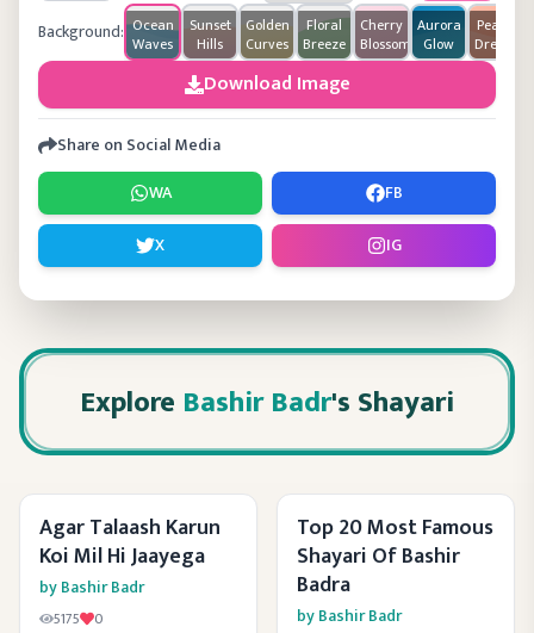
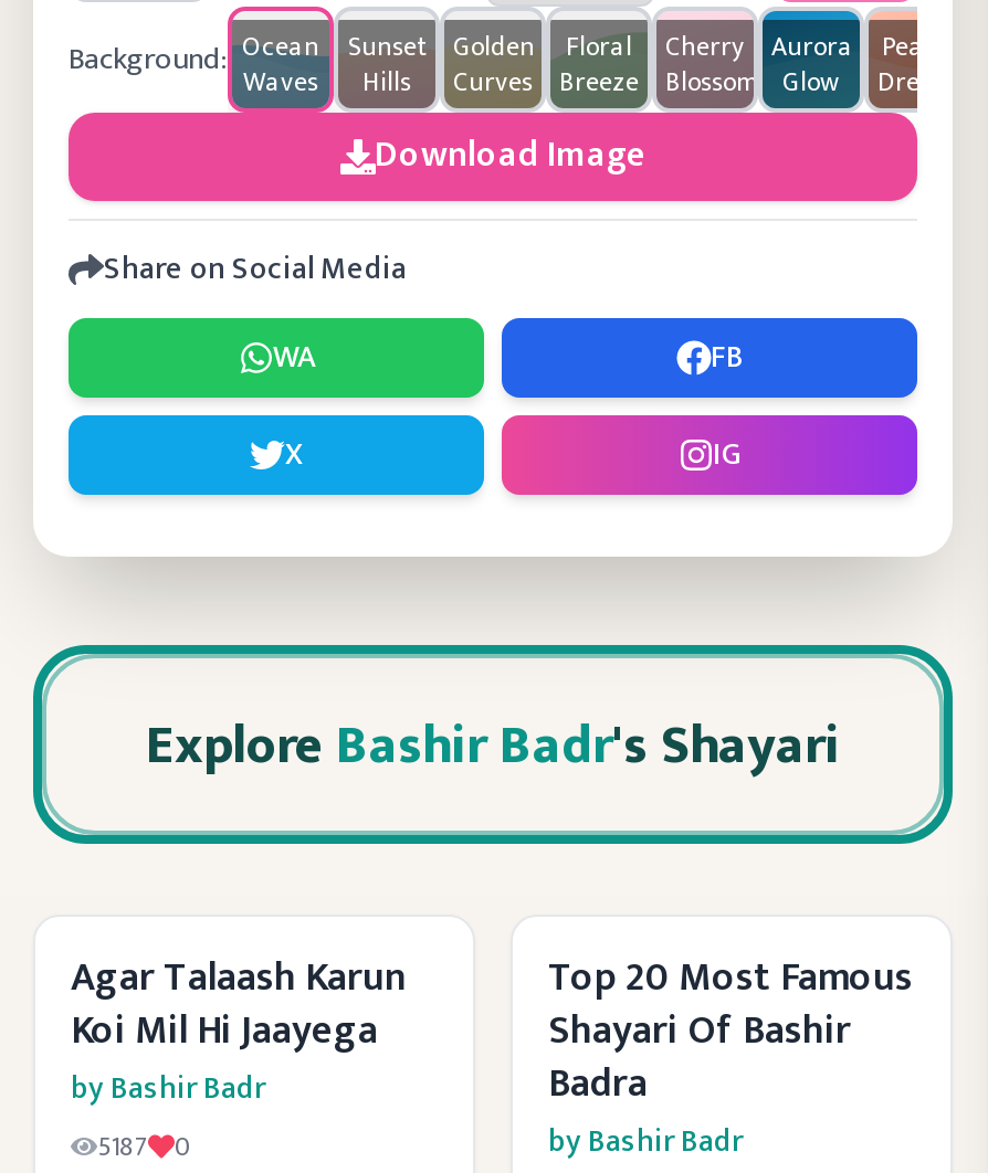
[54,607,103,631] 5175 0 -> [97,1124,190,1169] 5187 0

